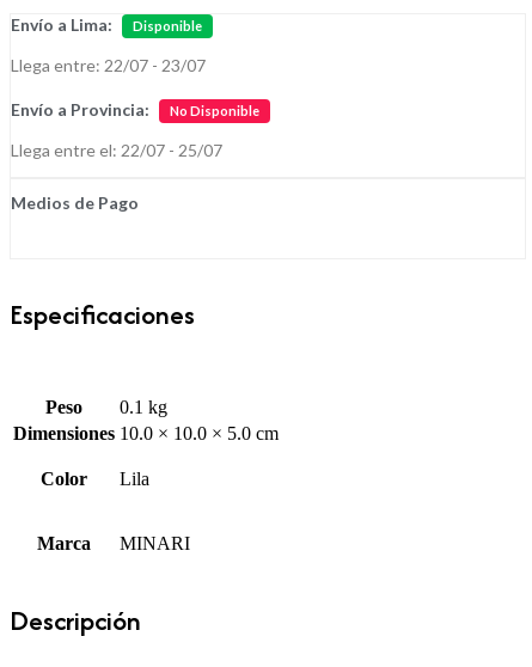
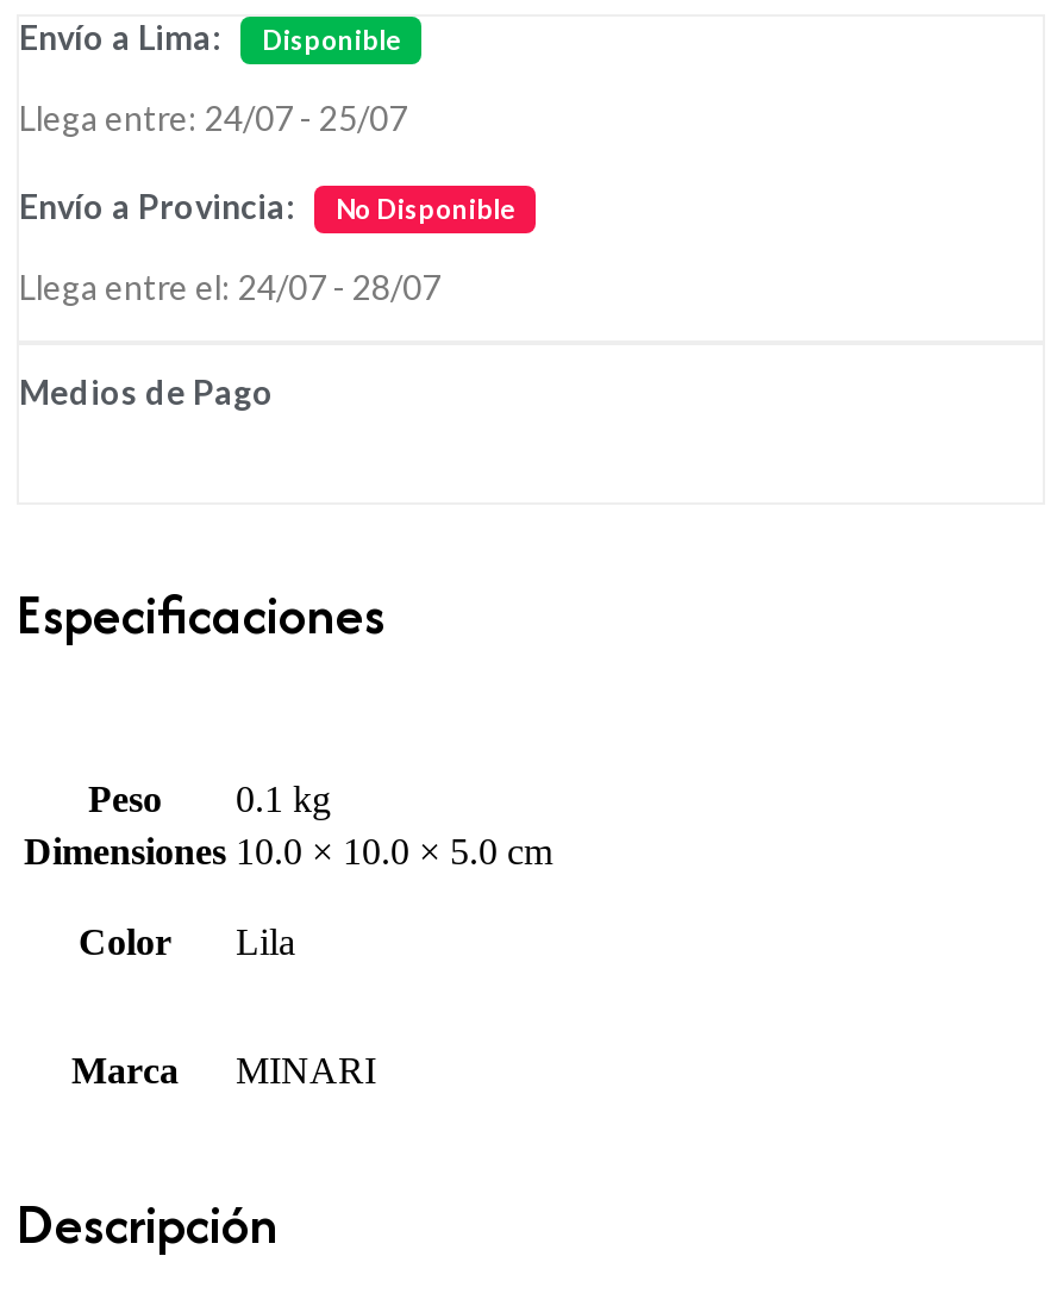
[11,55,206,75] Llega entre: 22/07 - 23/07 -> [19,97,407,137] Llega entre: 24/07 - 25/07
[11,139,222,160] Llega entre el: 22/07 - 25/07 -> [19,266,440,306] Llega entre el: 24/07 - 28/07

